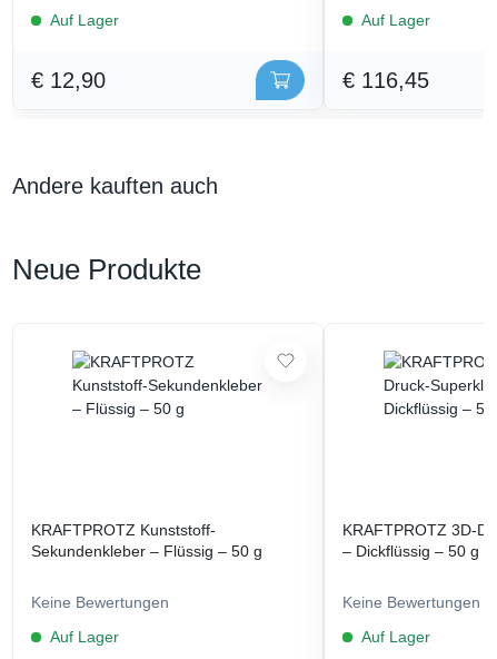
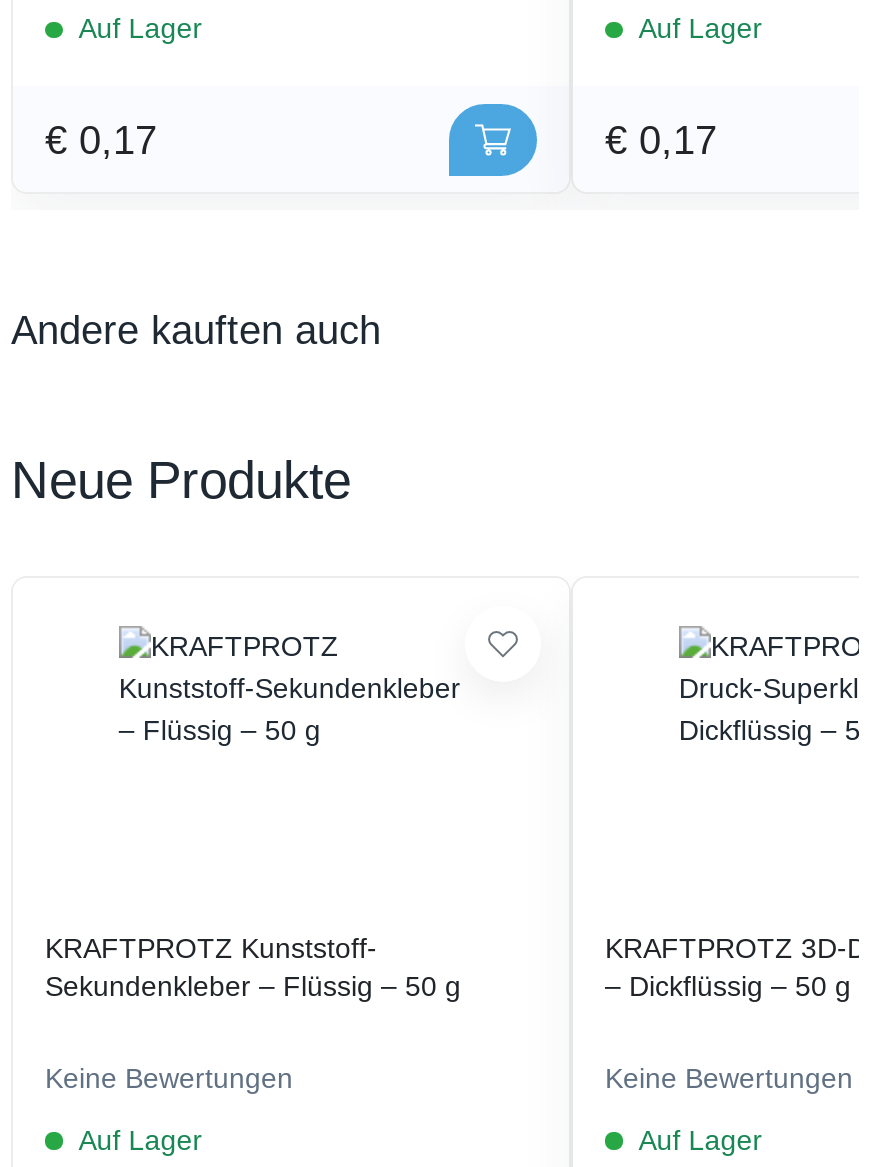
[31,68,106,93] € 12,90 -> [45,117,157,161] € 0,17
[342,68,429,93] € 116,45 -> [605,117,717,161] € 0,17

